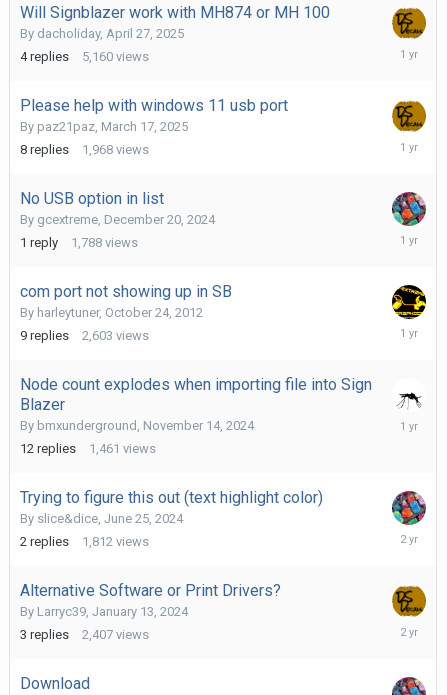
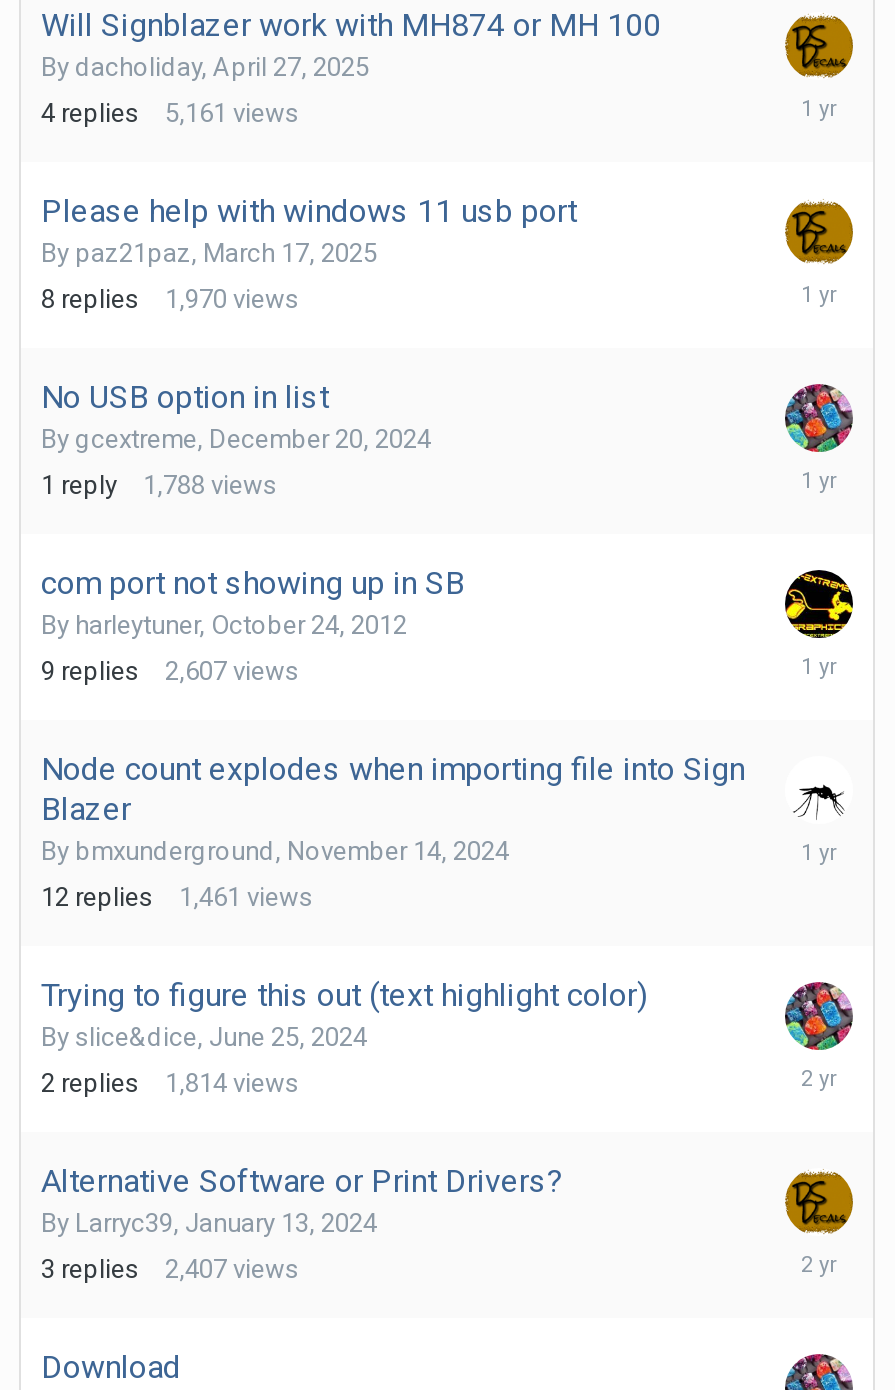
[20,49,149,64] 4 replies 5,160 views -> [41,98,299,128] 4 replies 5,161 views
[20,142,149,157] 8 replies 1,968 views -> [41,284,299,314] 8 replies 1,970 views
[20,328,149,343] 9 replies 2,603 views -> [41,656,299,686] 9 replies 2,607 views
[20,534,149,549] 2 replies 1,812 views -> [41,1068,299,1098] 2 replies 1,814 views

